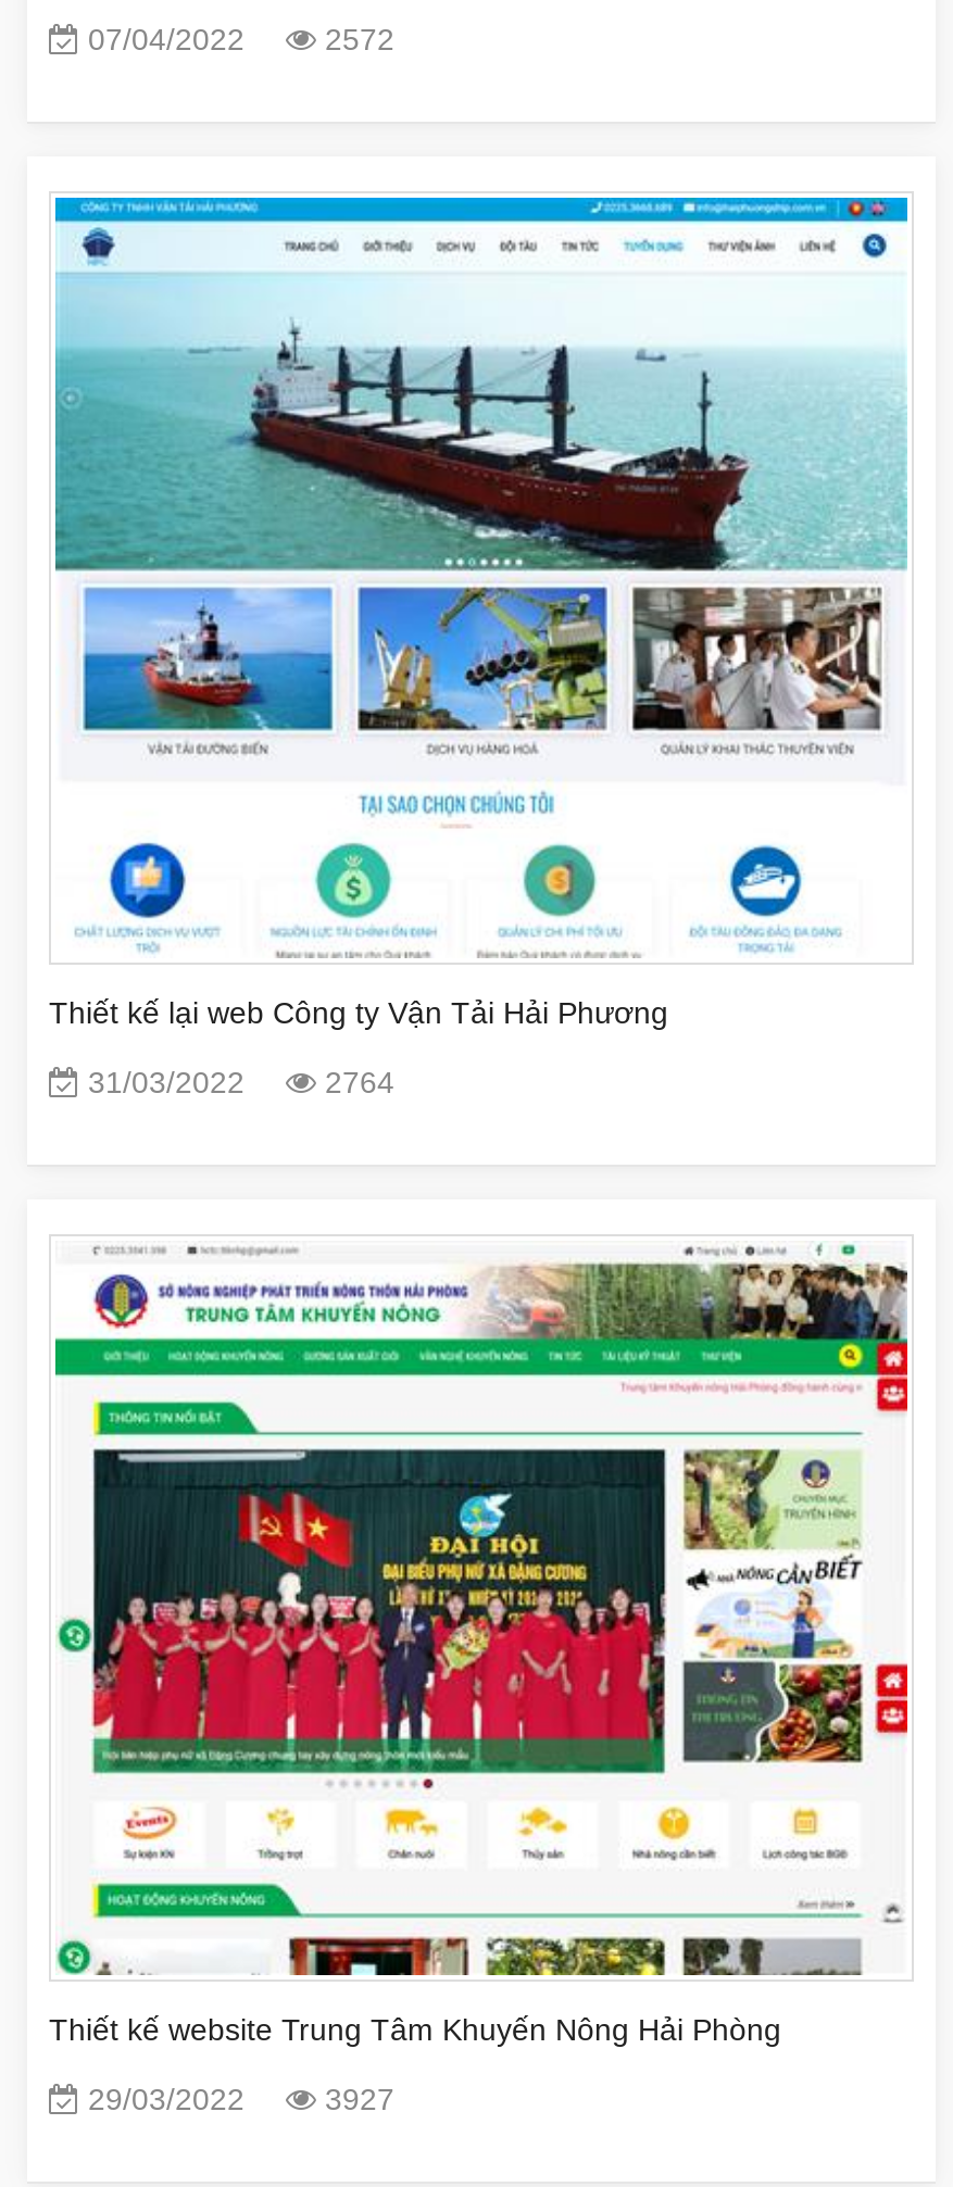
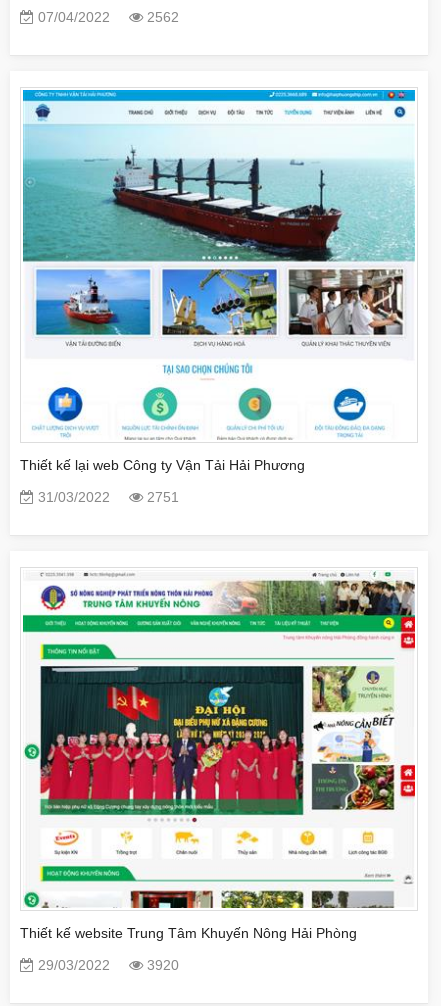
[316,22,394,56] 2572 -> [143,9,179,25] 2562
[316,1064,394,1099] 2764 -> [143,489,179,505] 2751
[316,2081,394,2116] 3927 -> [143,957,179,973] 3920

